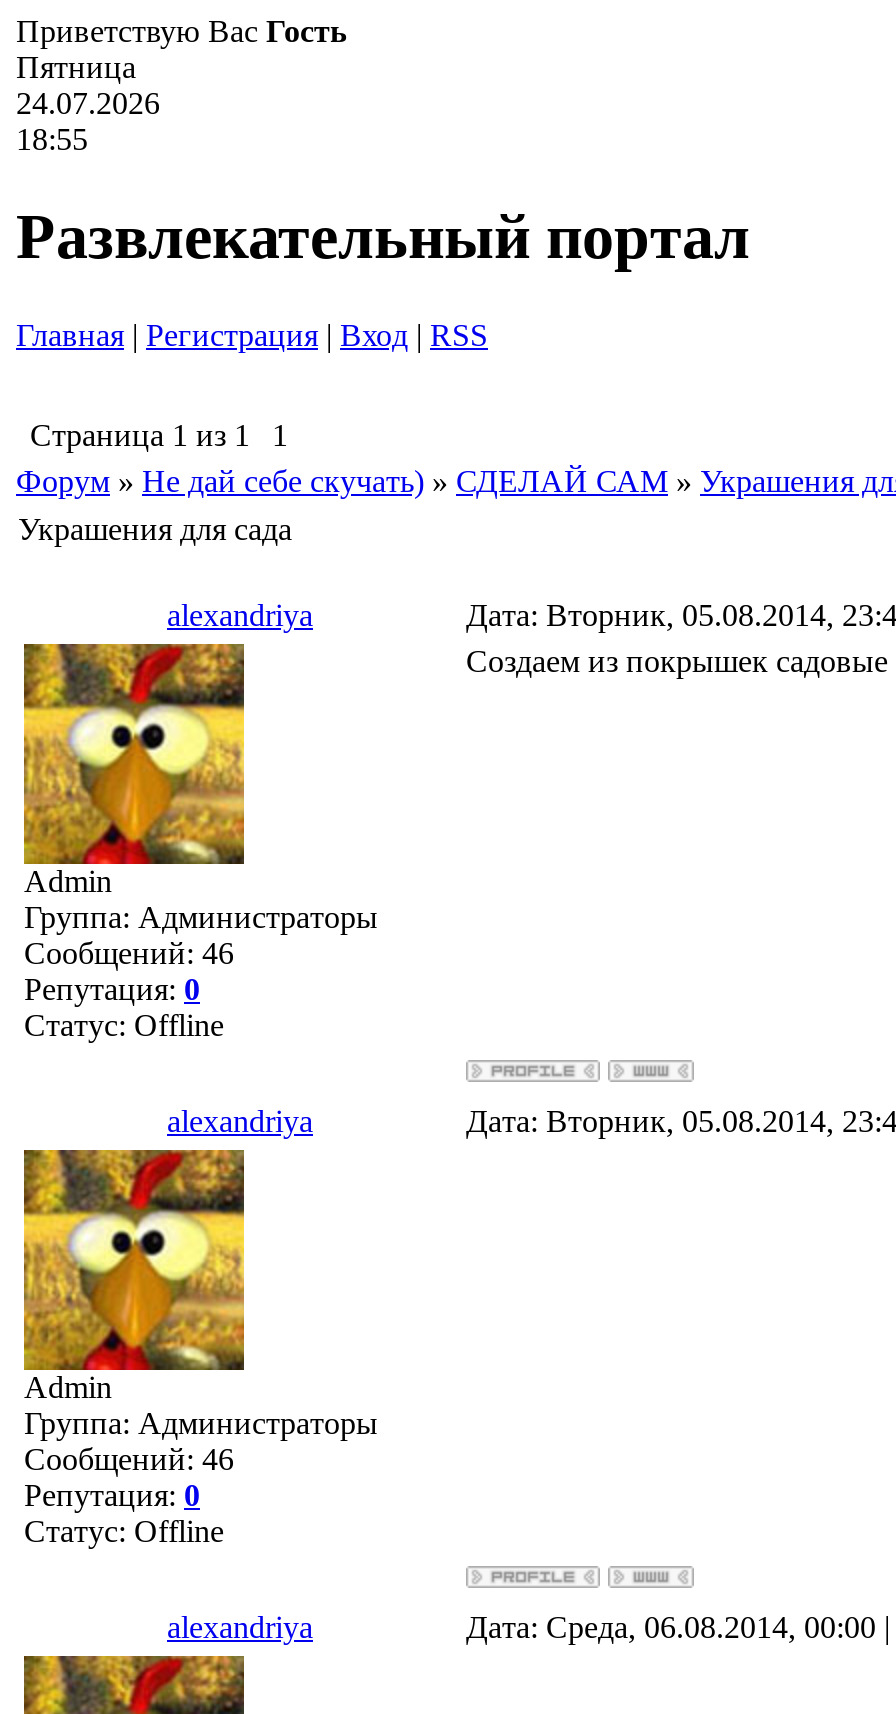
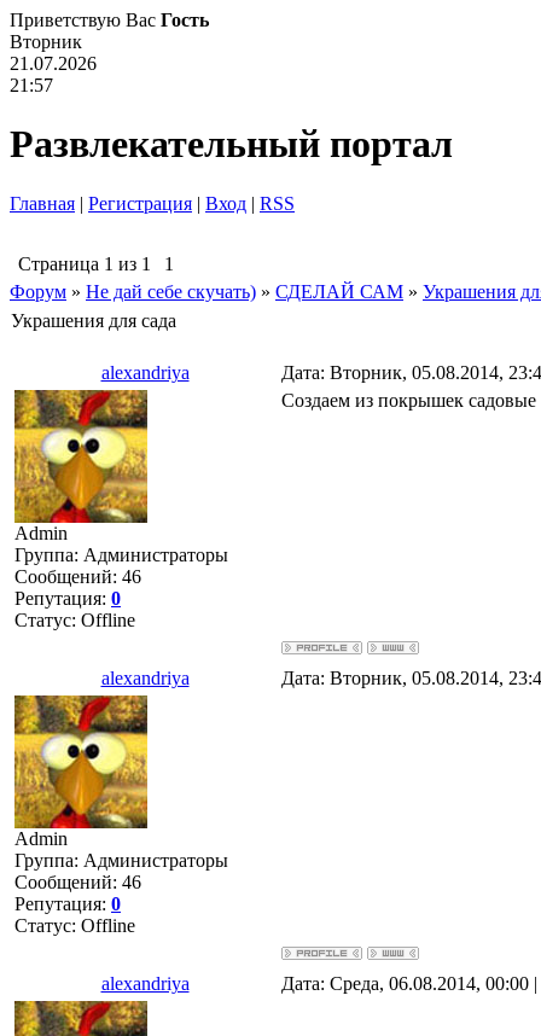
[16,50,160,156] Пятница | 24.07.2026 | 18:55 -> [10,31,97,95] Вторник | 21.07.2026 | 21:57

